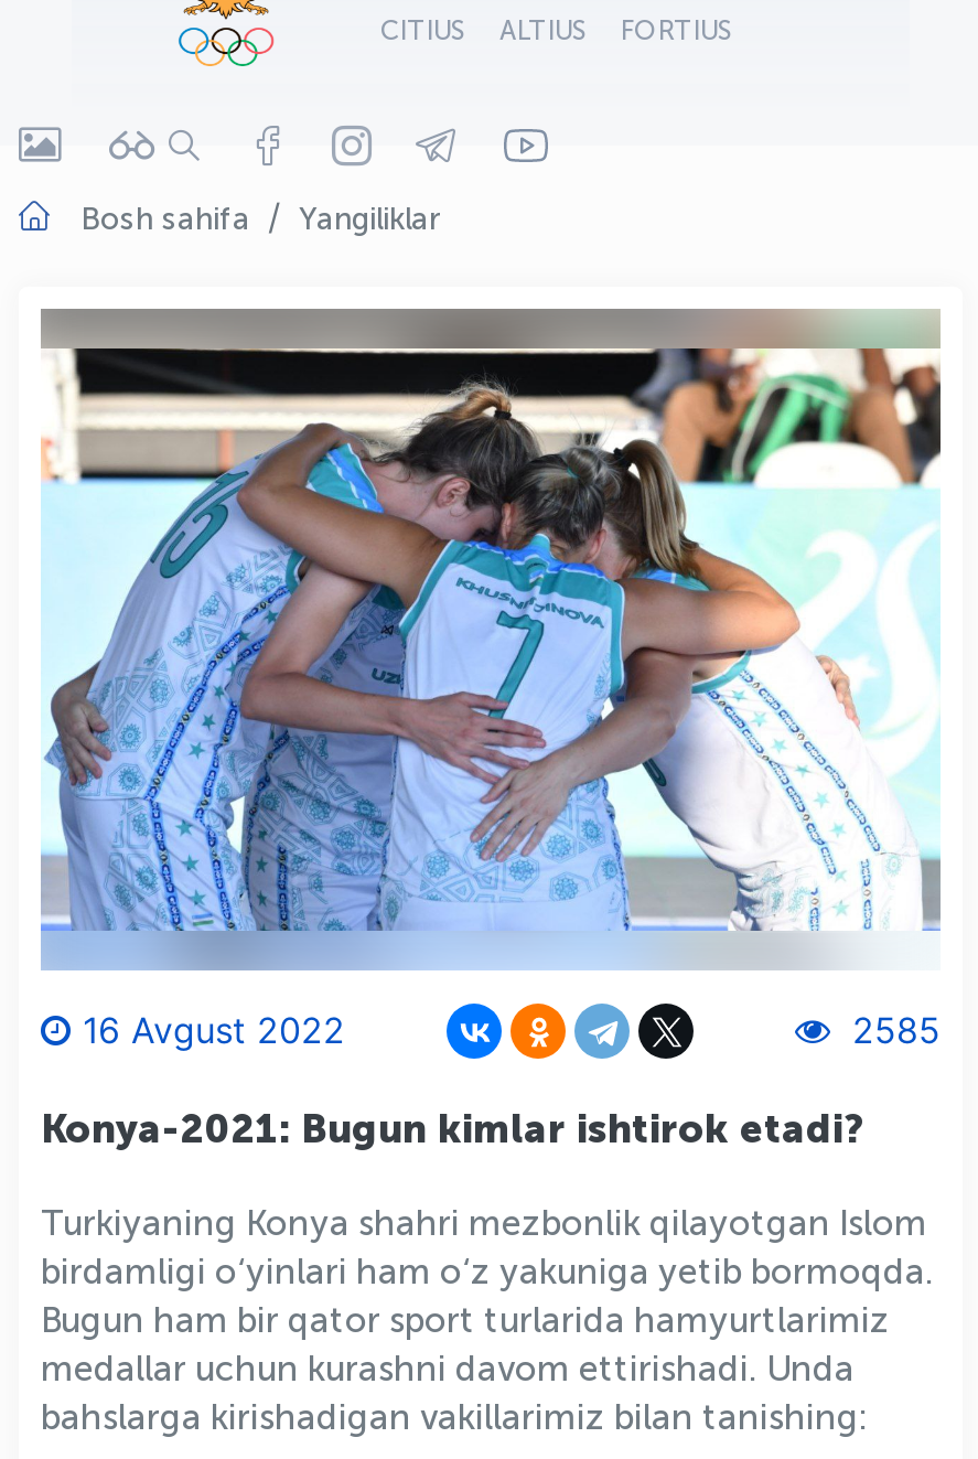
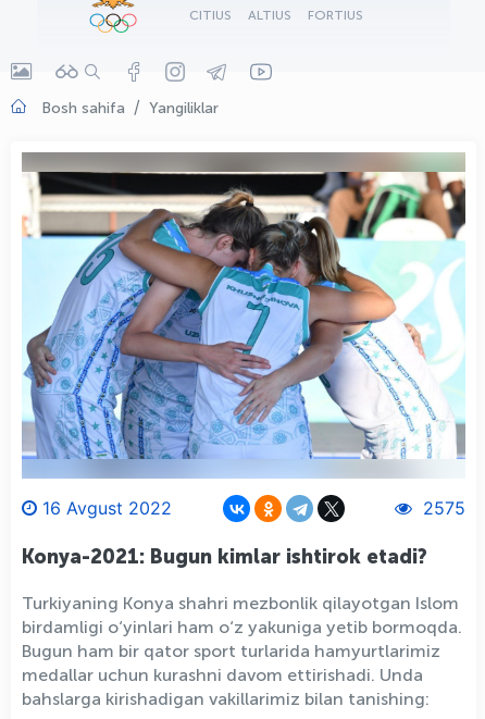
[841,1008,941,1052] 2585 -> [418,497,465,519] 2575

